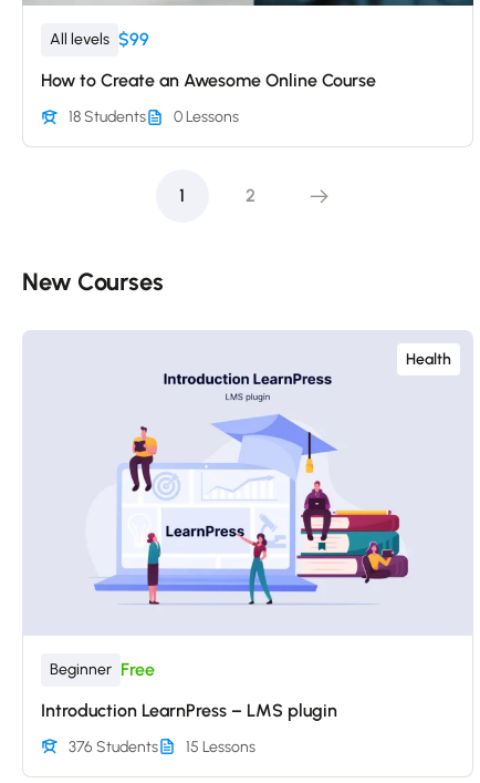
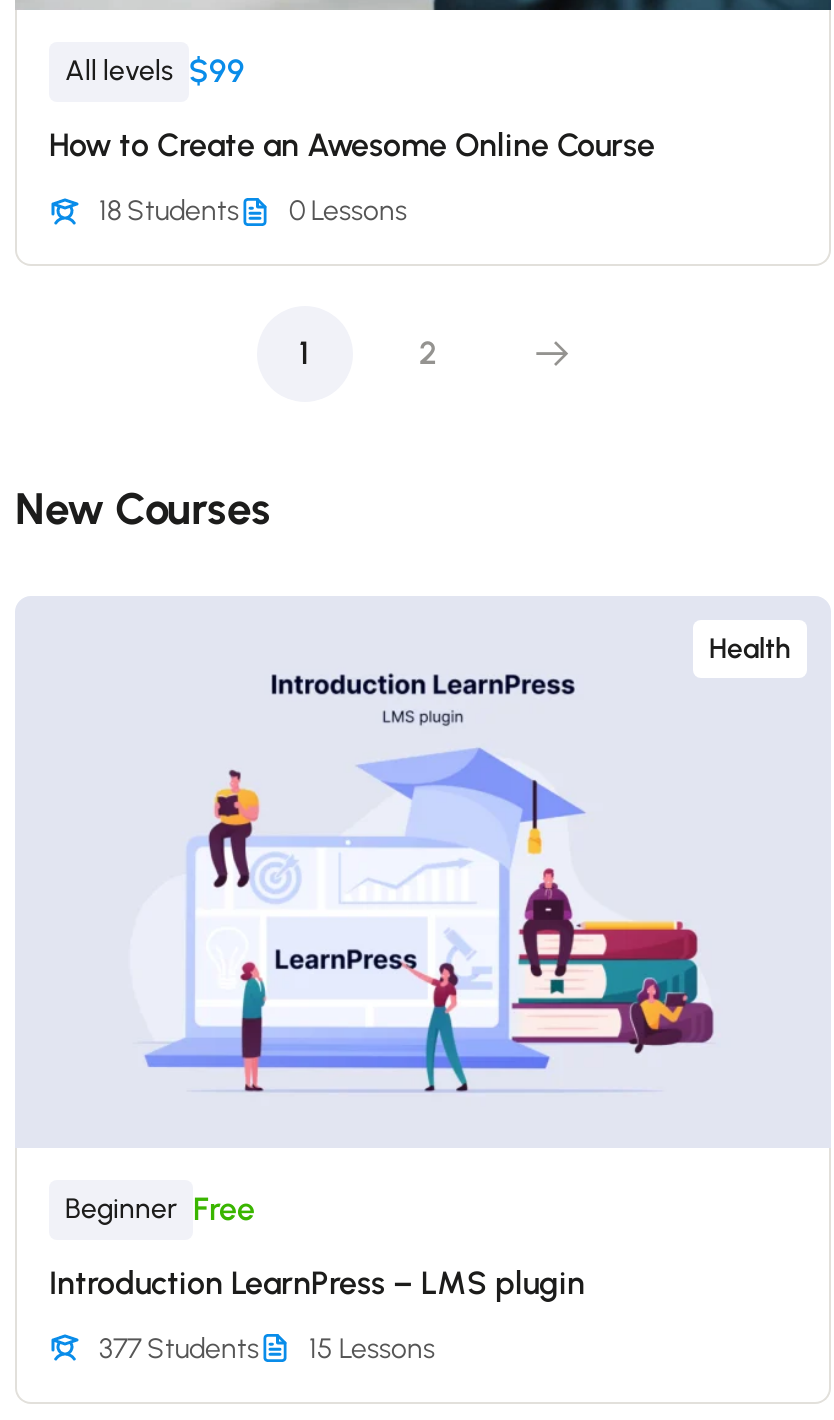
[69,737,255,756] 376 Students 15 Lessons -> [99,1331,435,1365] 377 Students 15 Lessons

